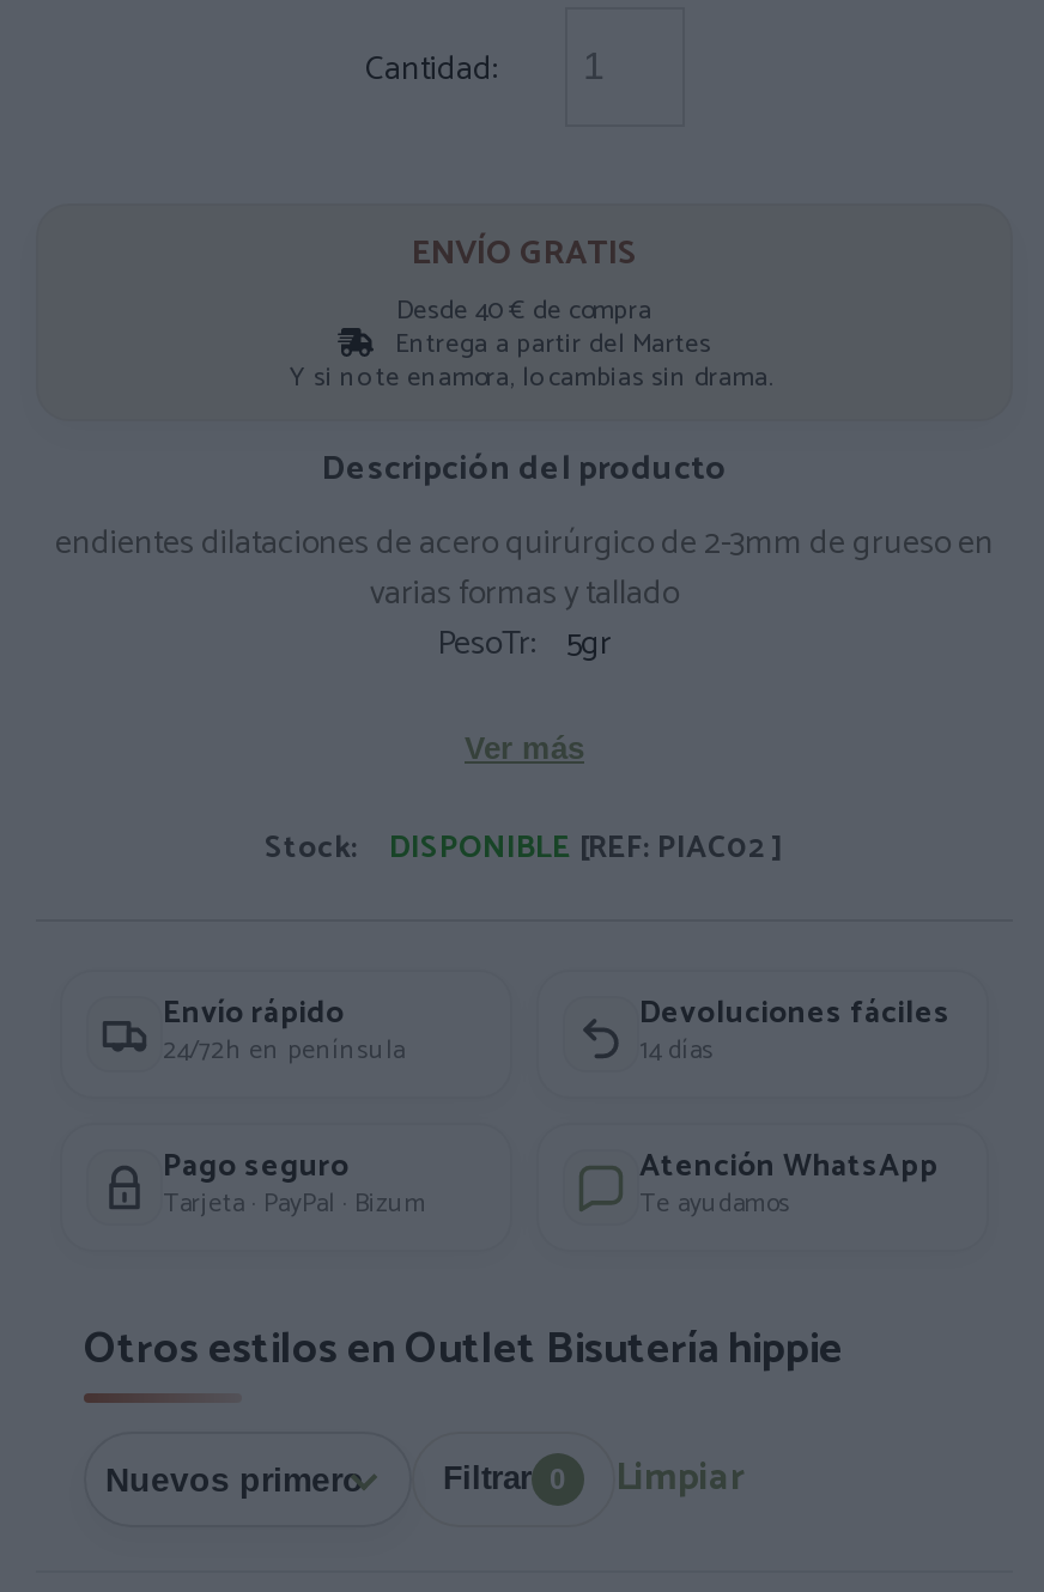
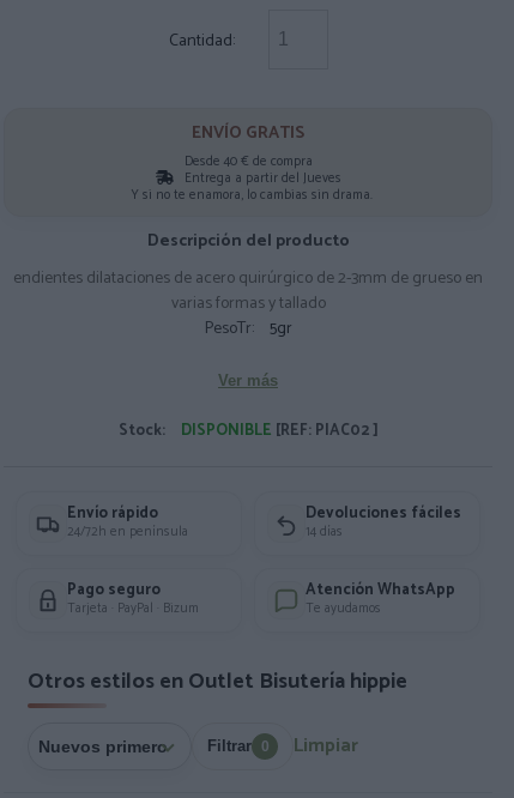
[388,322,711,366] Entrega a partir del Martes -> [180,167,341,189] Entrega a partir del Jueves

